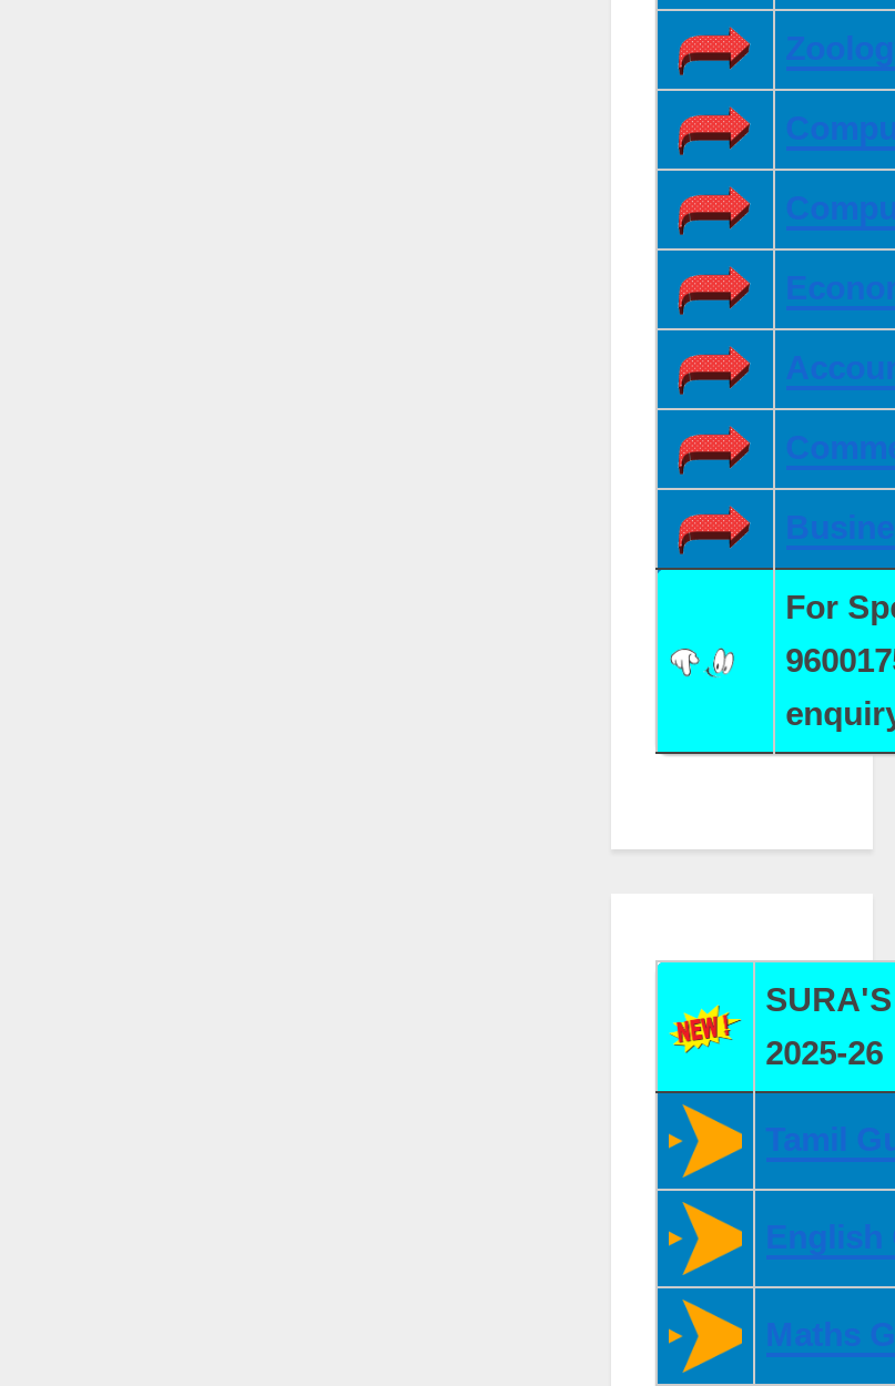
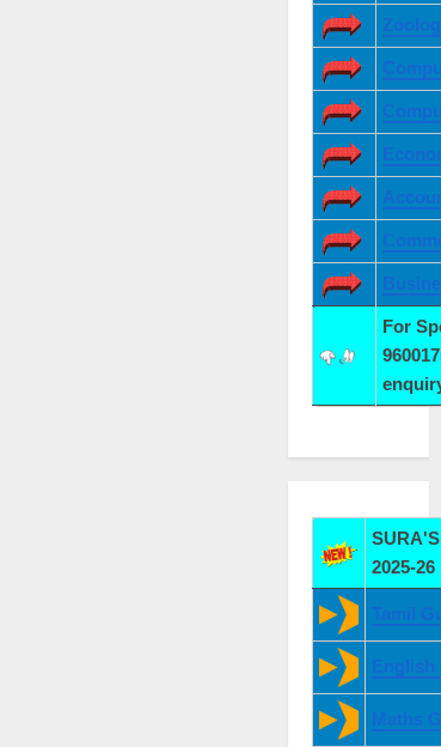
[669,1104,742,1178] [image] -> [318,595,360,634] [image]
[669,1202,742,1275] [image] -> [318,648,360,687] [image]
[669,1300,742,1373] [image] -> [318,700,360,740] [image]

